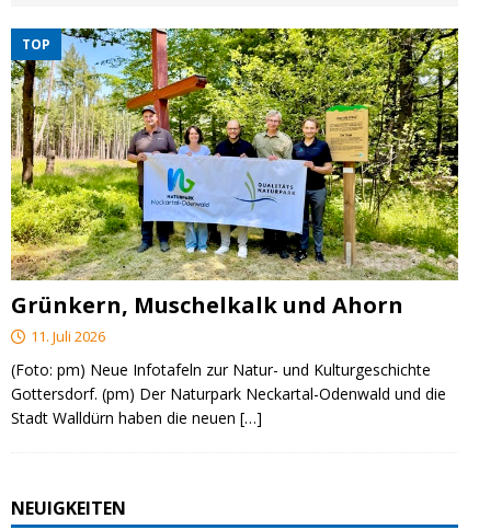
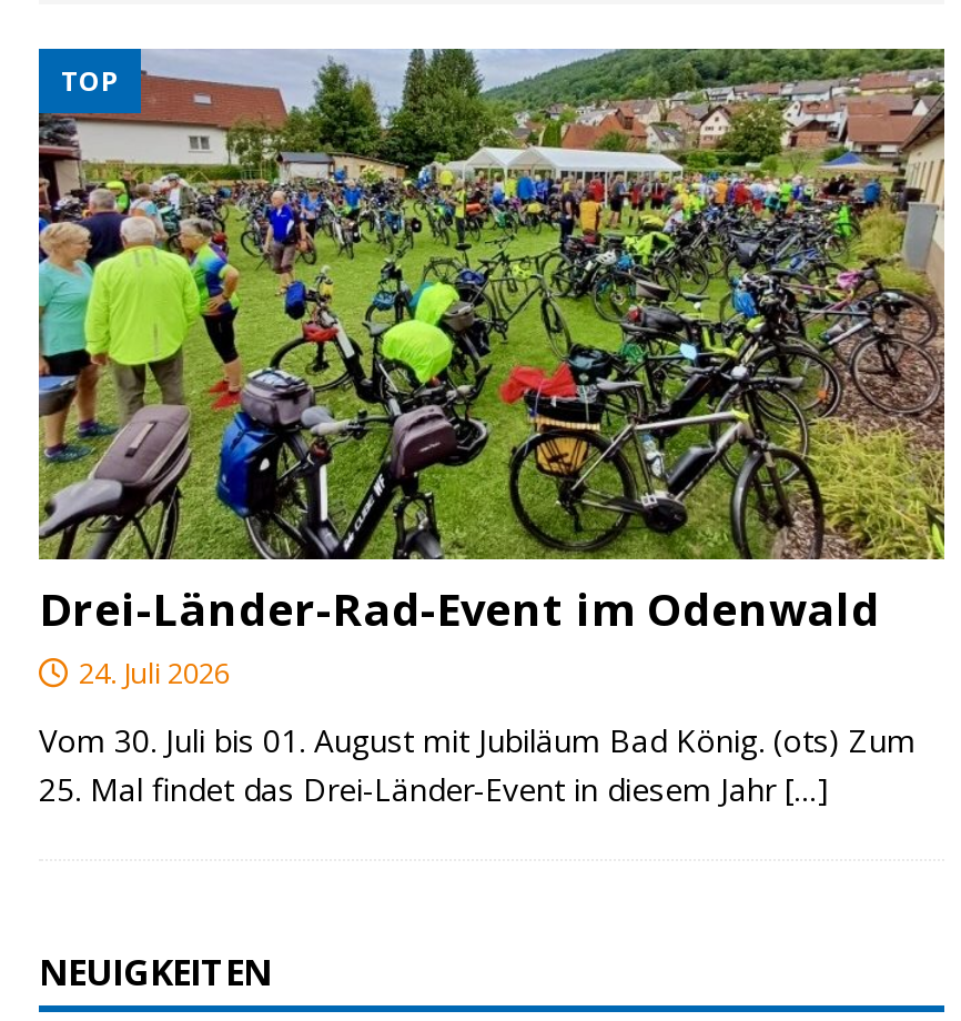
[10,27,459,345] [image] | Grünkern, Muschelkalk und Ahorn | 11. Juli 2026 -> [37,47,947,691] [image] | Drei-Länder-Rad-Event im Odenwald | 24. Juli 2026
[11,359,446,428] (Foto: pm) Neue Infotafeln zur Natur- und Kulturgeschichte | Gottersdorf. (pm) Der Naturpark Neckartal-Odenwald und die | Stadt Walldürn haben die neuen […] -> [39,718,916,809] Vom 30. Juli bis 01. August mit Jubiläum Bad König. (ots) Zum | 25. Mal findet das Drei-Länder-Event in diesem Jahr […]

